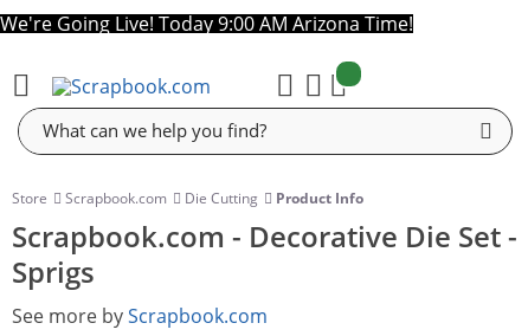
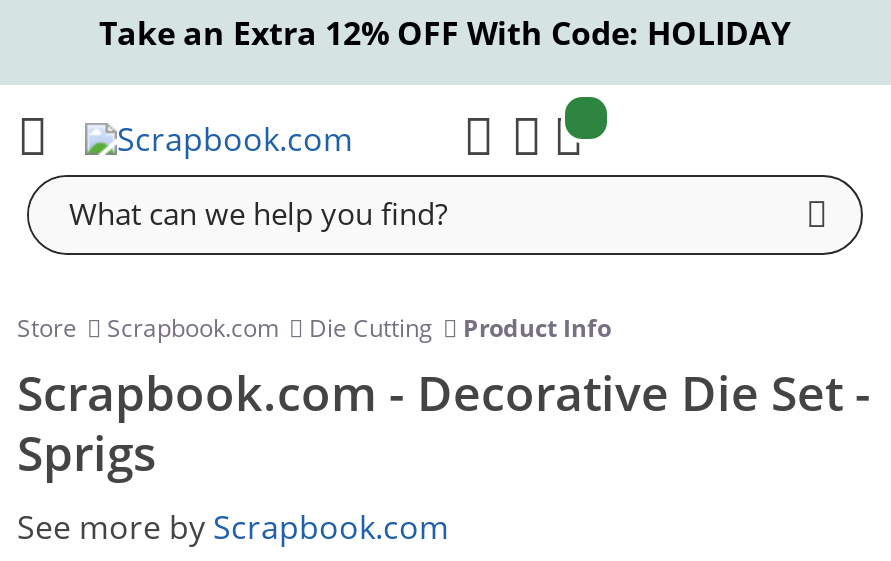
[0,11,413,37] We're Going Live! Today 9:00 AM Arizona Time! -> [99,11,791,55] Take an Extra 12% OFF With Code: HOLIDAY

